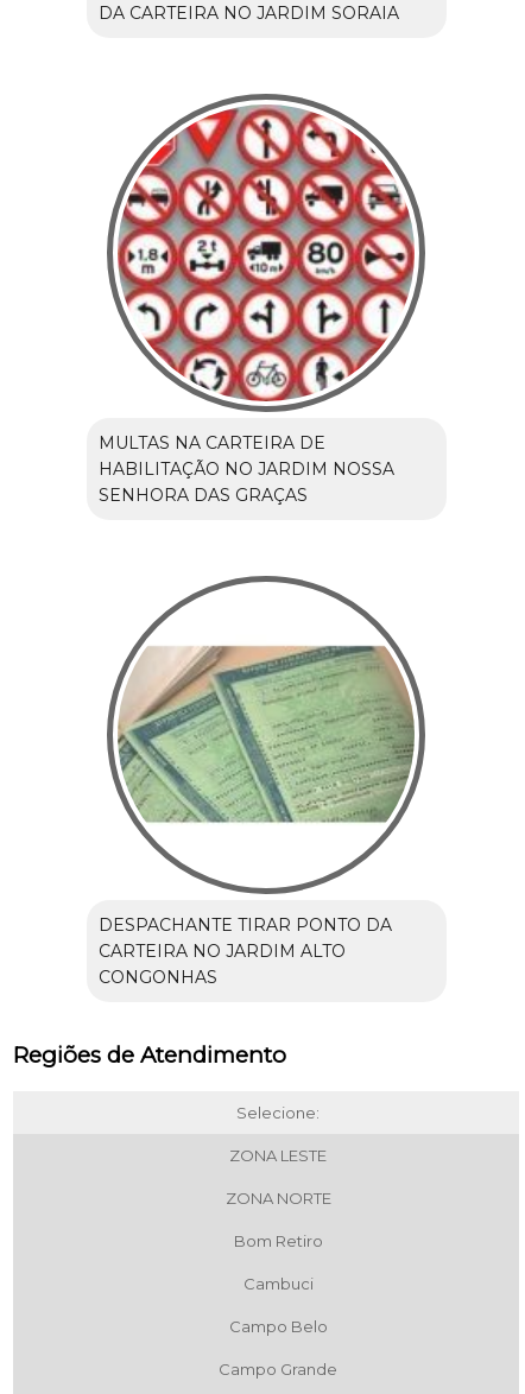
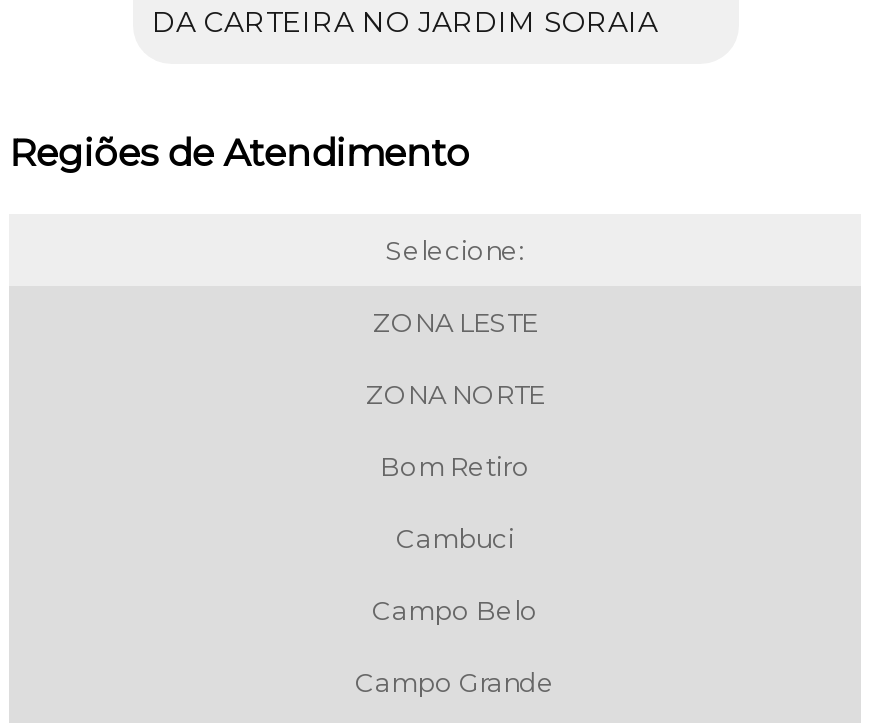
[98,93,425,506] [image] | MULTAS NA CARTEIRA DE | HABILITAÇÃO NO JARDIM NOSSA | SENHORA DAS GRAÇAS -> none
[98,576,425,988] [image] | DESPACHANTE TIRAR PONTO DA | CARTEIRA NO JARDIM ALTO | CONGONHAS -> none

